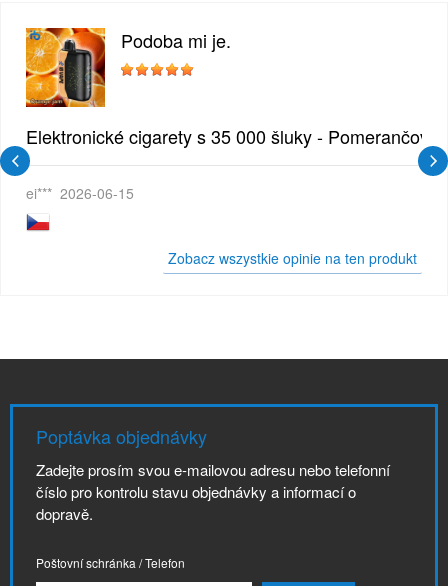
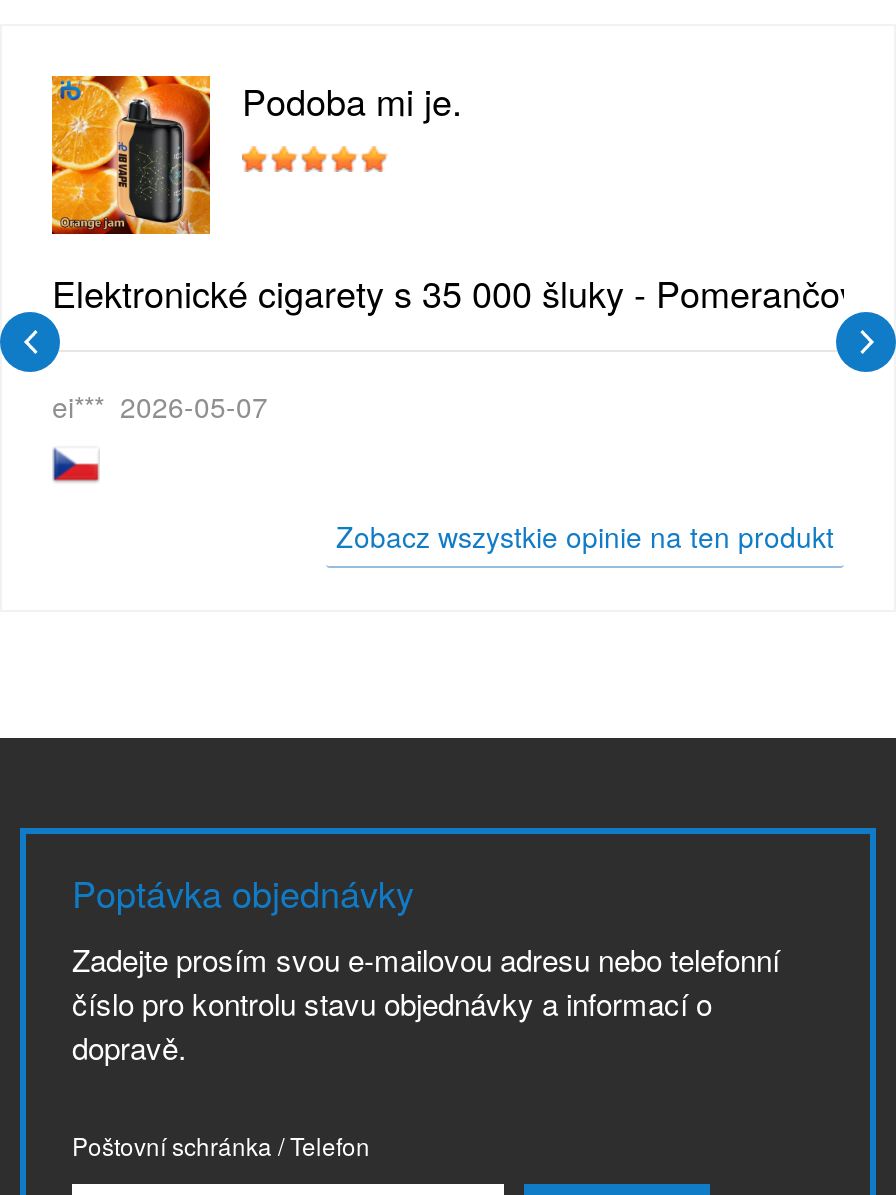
[26,183,134,203] ei*** 2026-06-15 -> [52,386,268,426] ei*** 2026-05-07

